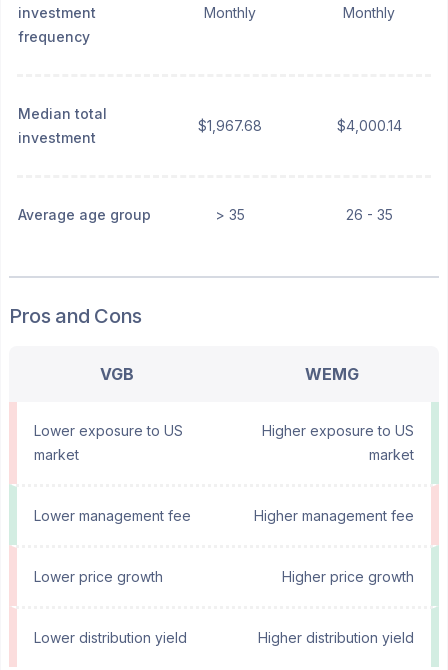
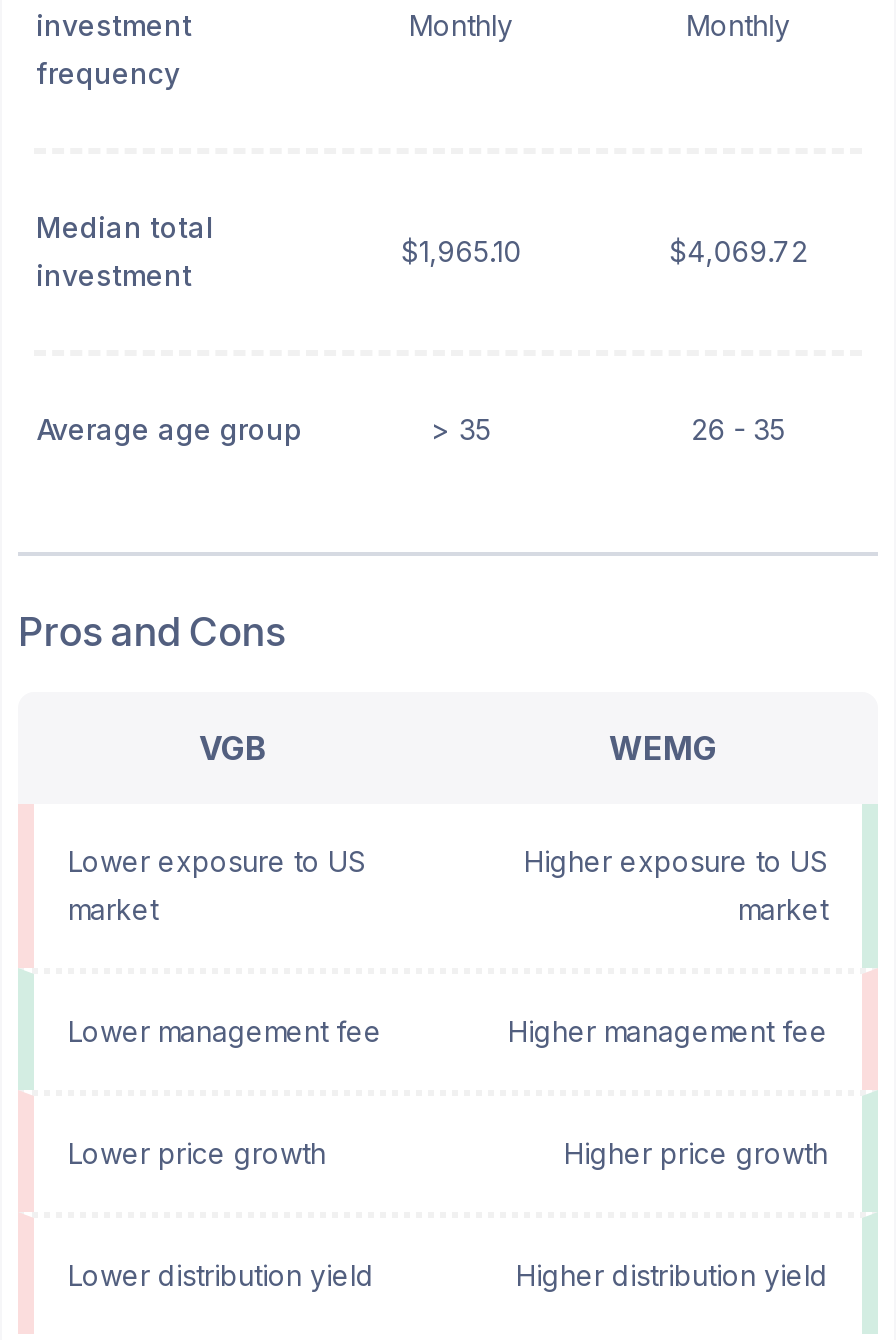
[198,117,262,134] $1,967.68 -> [401,234,521,268] $1,965.10
[337,117,402,134] $4,000.14 -> [669,234,807,268] $4,069.72

